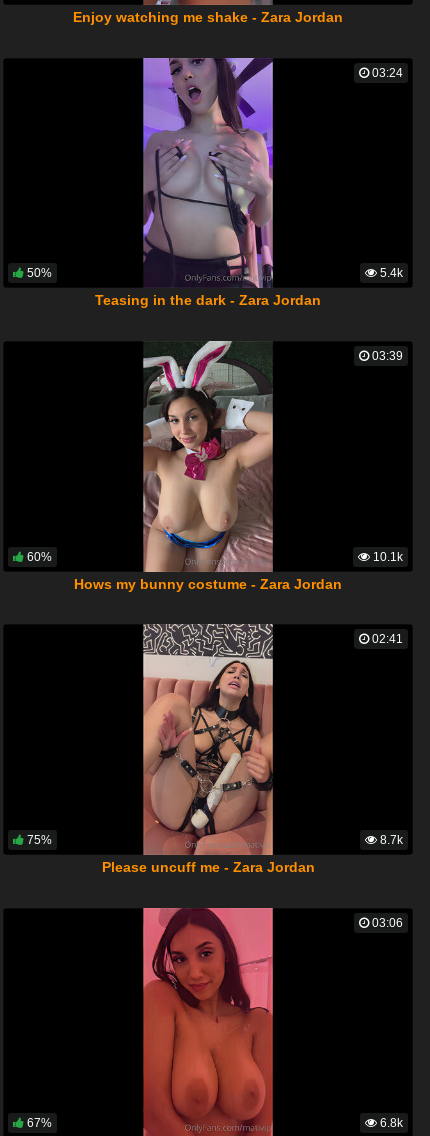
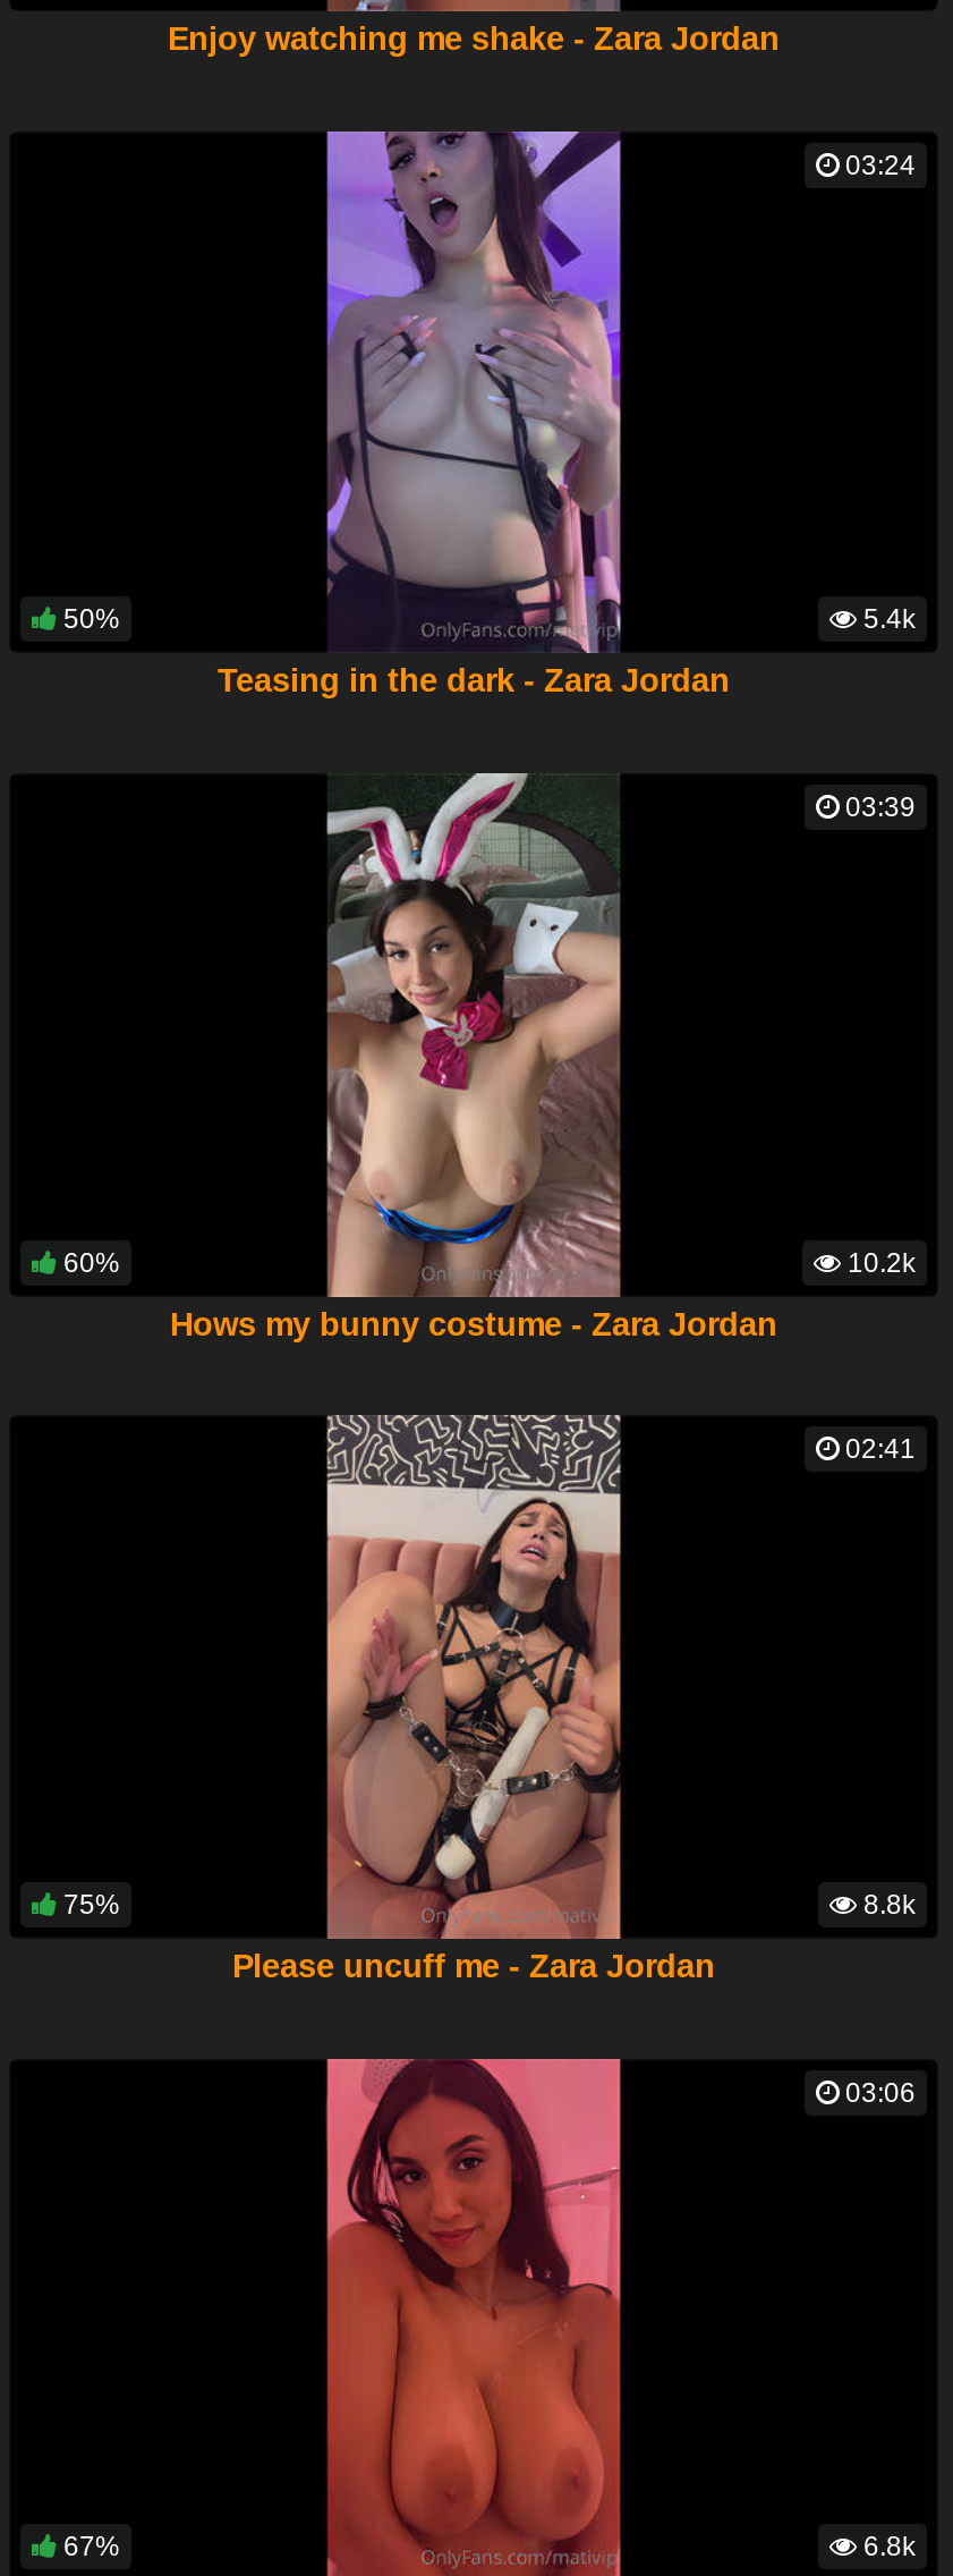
[370,550,403,564] 10.1k -> [841,1247,916,1278] 10.2k
[377,833,403,847] 8.7k -> [857,1889,916,1921] 8.8k

